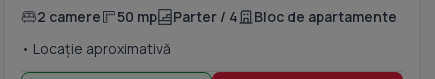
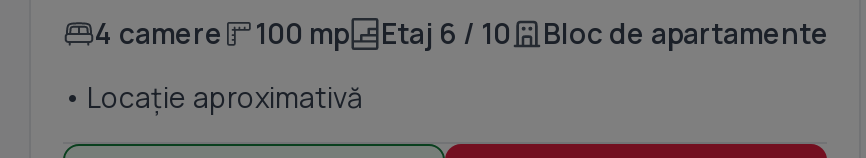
[37,7,238,26] 2 camere | 50 mp | Parter / 4 -> [95,14,511,52] 4 camere | 100 mp | Etaj 6 / 10

